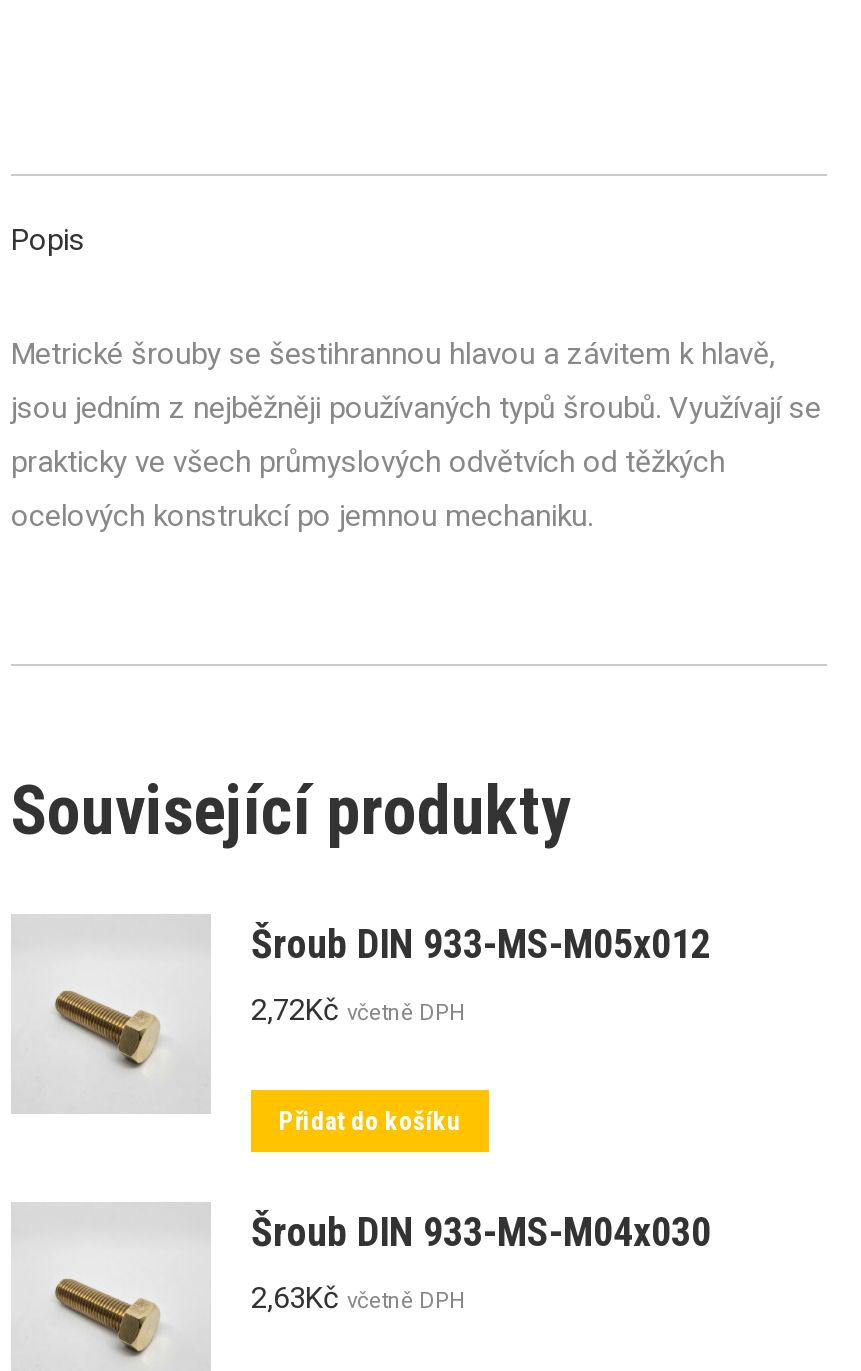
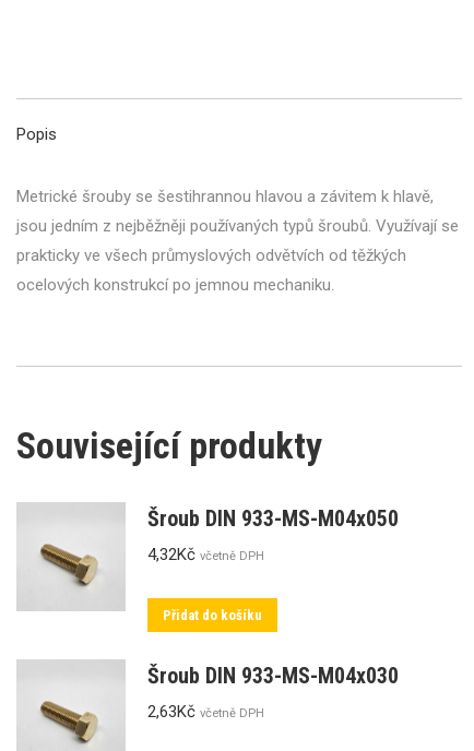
[251,920,711,968] Šroub DIN 933-MS-M05x012 -> [147,505,399,531] Šroub DIN 933-MS-M04x050
[251,992,465,1028] 2,72Kč včetně DPH -> [147,544,264,564] 4,32Kč včetně DPH

